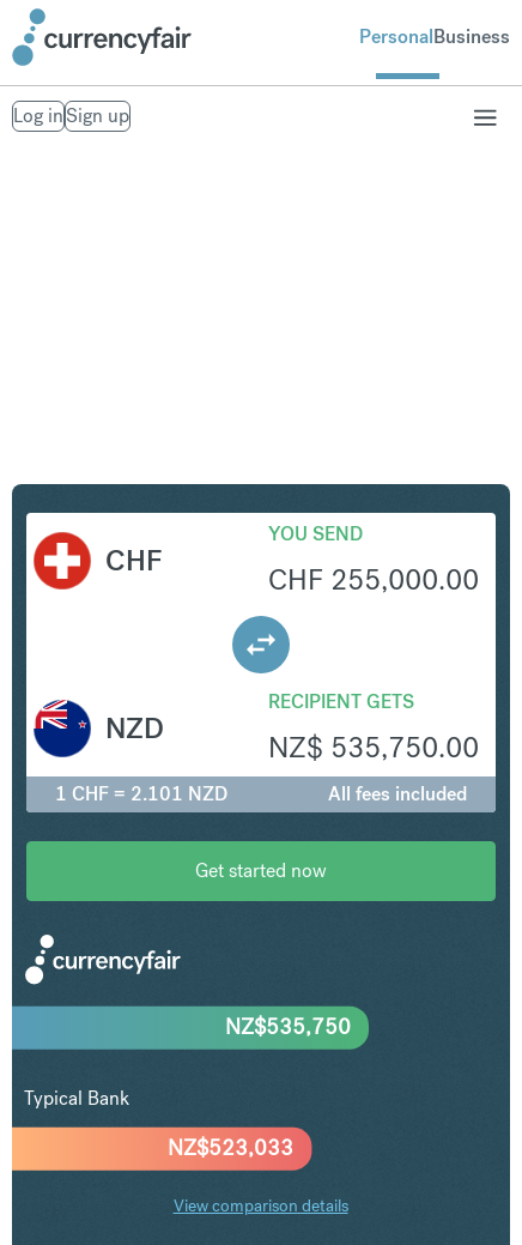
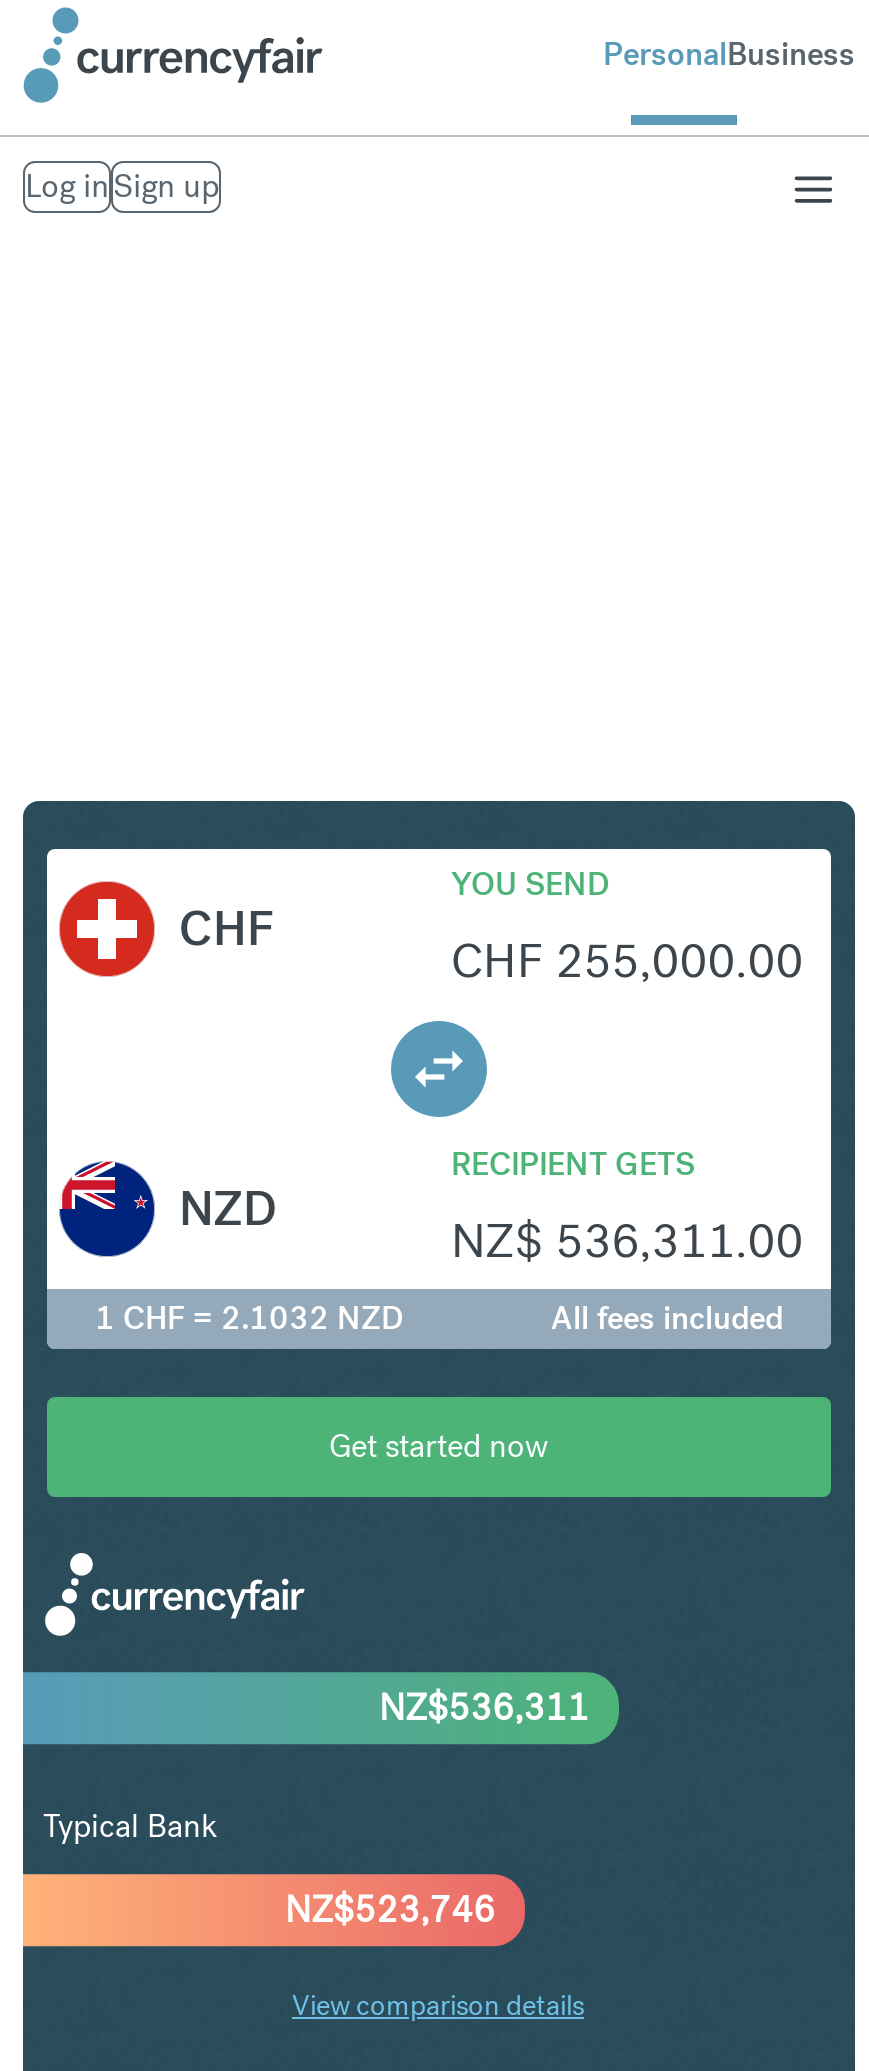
[268,728,479,765] NZ$ 535,750.00 -> [451,1208,803,1270] NZ$ 536,311.00
[55,781,227,806] 1 CHF = 2.101 NZD -> [95,1296,403,1338] 1 CHF = 2.1032 NZD
[225,1013,351,1040] NZ$535,750 -> [379,1684,589,1730] NZ$536,311
[168,1134,294,1161] NZ$523,033 -> [285,1886,495,1932] NZ$523,746

